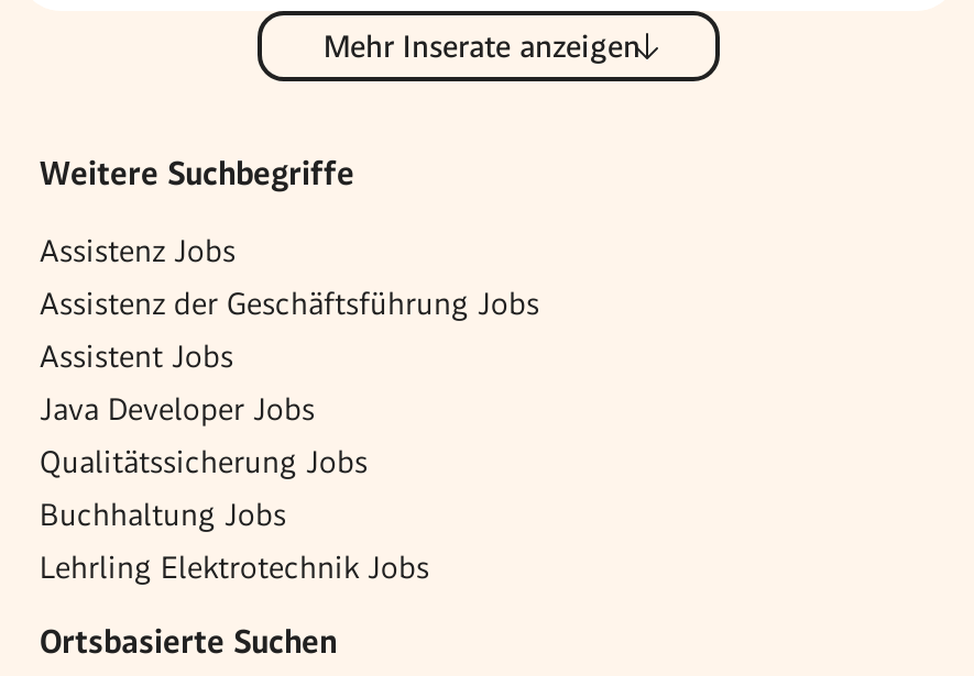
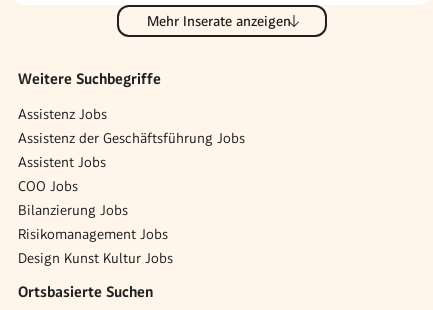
[40,391,315,426] Java Developer Jobs -> [18,178,78,194] COO Jobs
[40,444,368,479] Qualitätssicherung Jobs -> [18,202,128,218] Bilanzierung Jobs
[40,497,286,532] Buchhaltung Jobs -> [18,226,168,242] Risikomanagement Jobs
[40,549,429,585] Lehrling Elektrotechnik Jobs -> [18,250,173,266] Design Kunst Kultur Jobs

